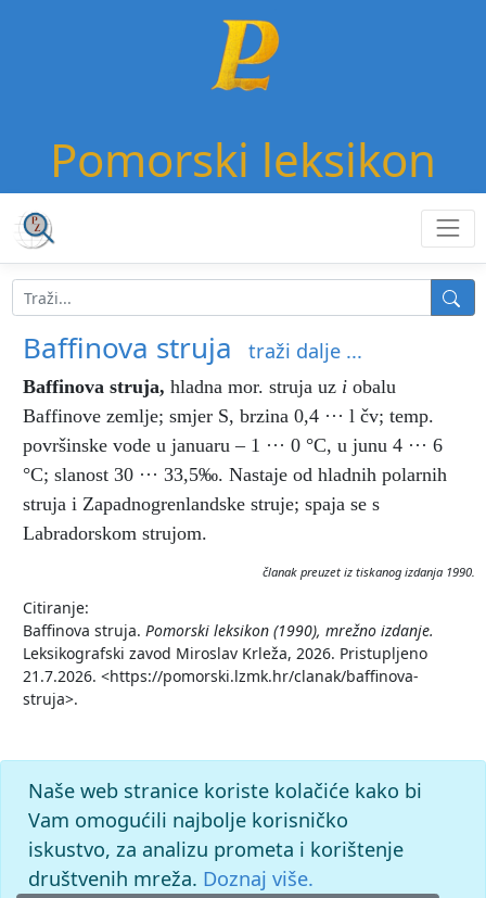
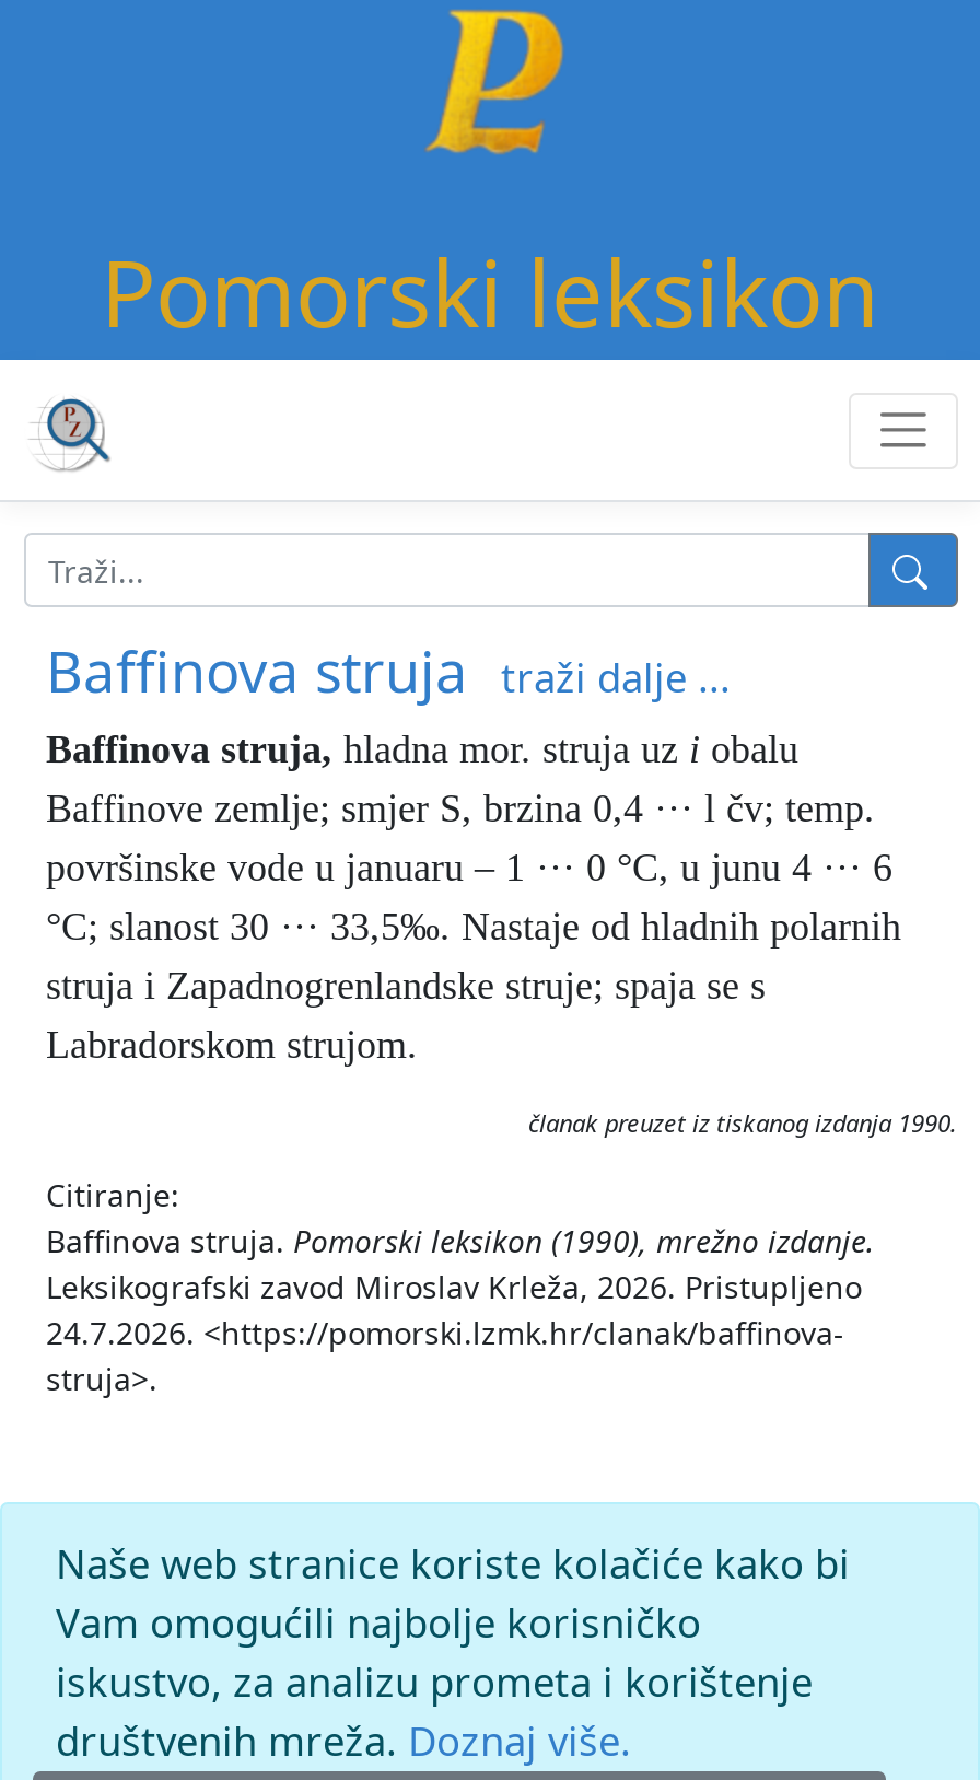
[23,666,419,686] 21.7.2026. <https://pomorski.lzmk.hr/clanak/baffinova- -> [46,1312,844,1353] 24.7.2026. <https://pomorski.lzmk.hr/clanak/baffinova-

